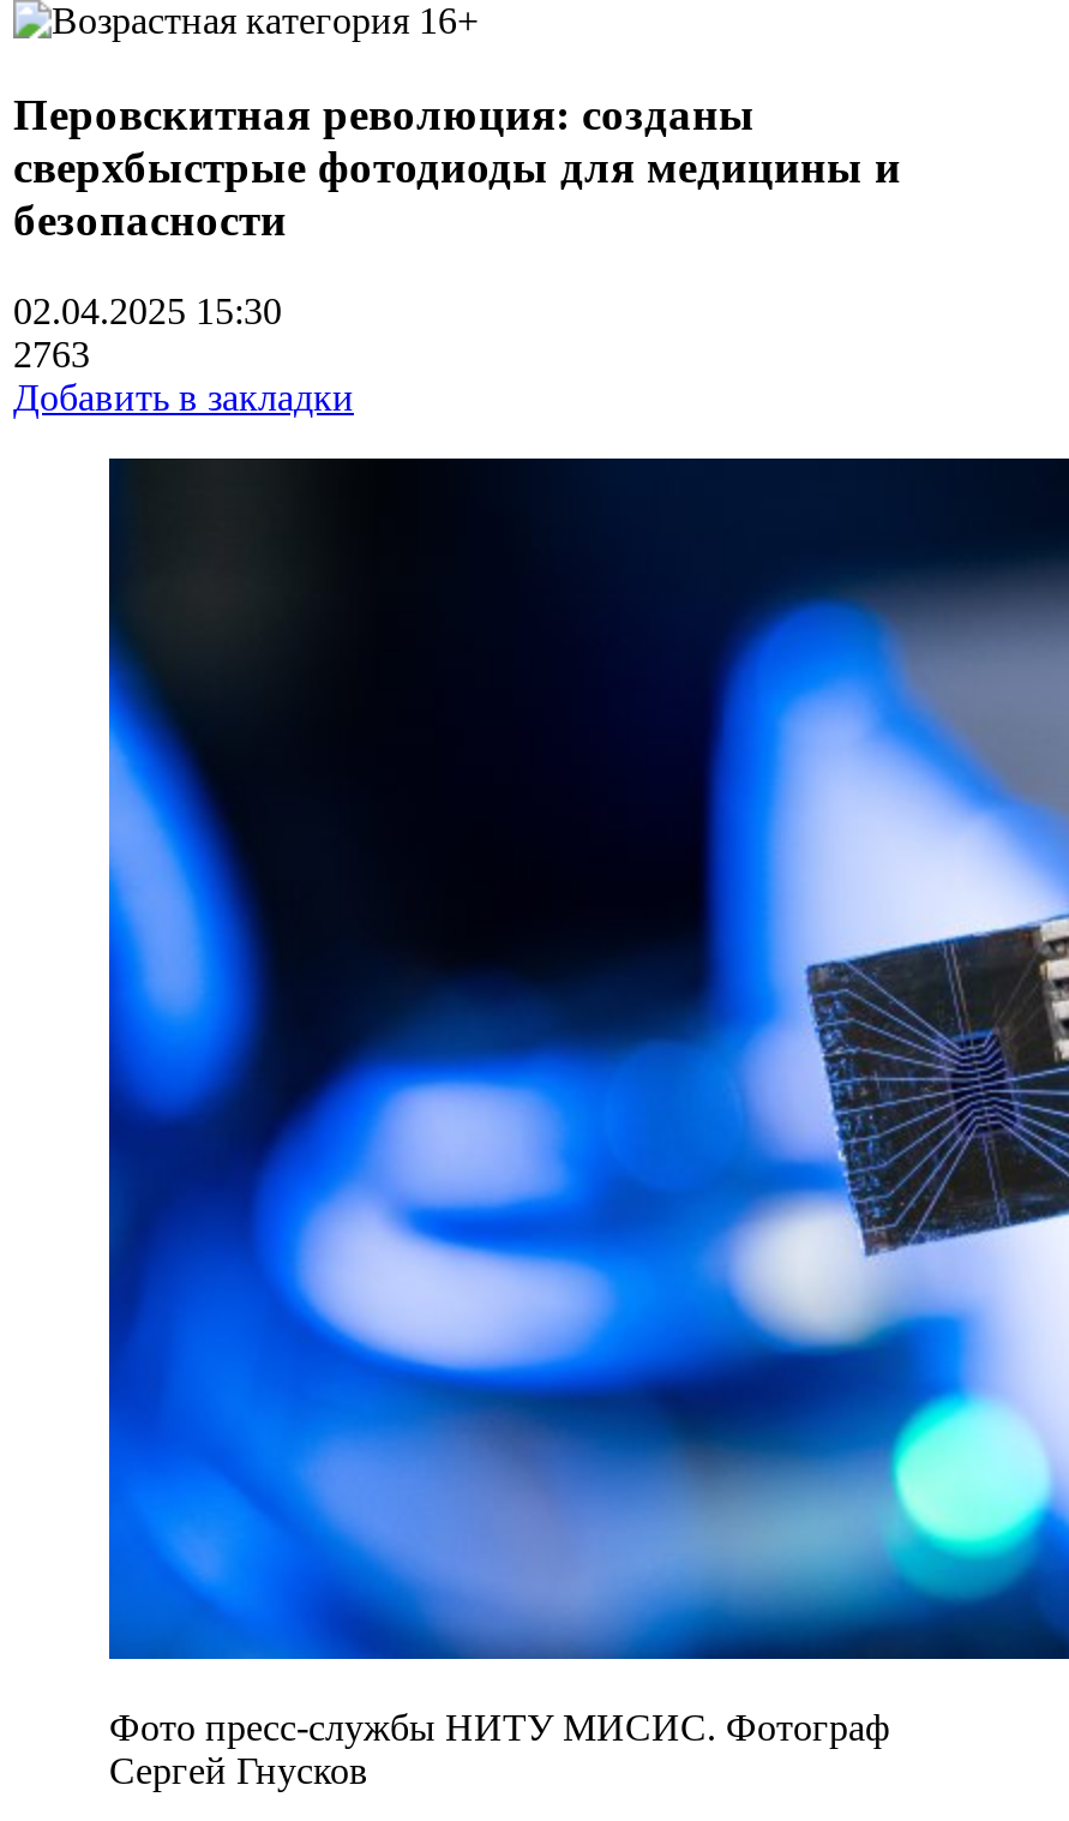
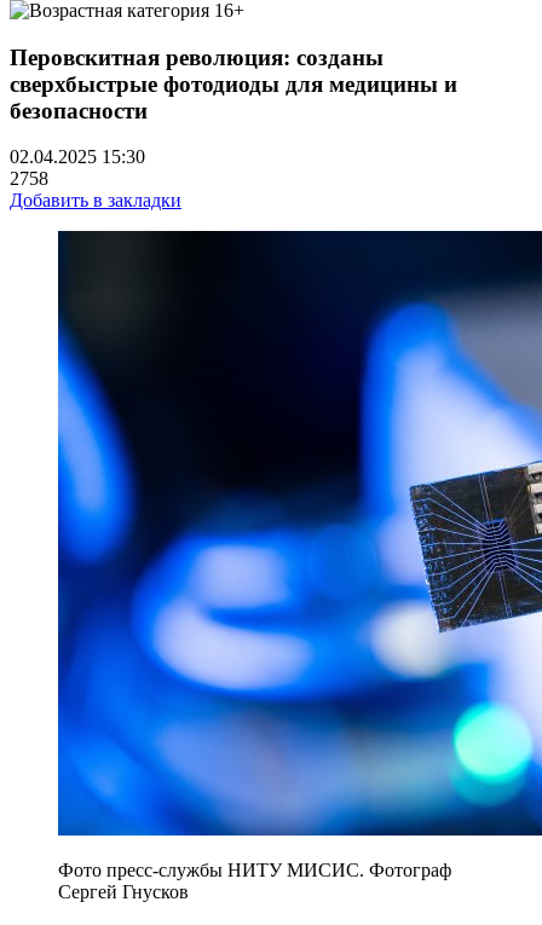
[13,335,90,375] 2763 -> [10,169,48,189] 2758

